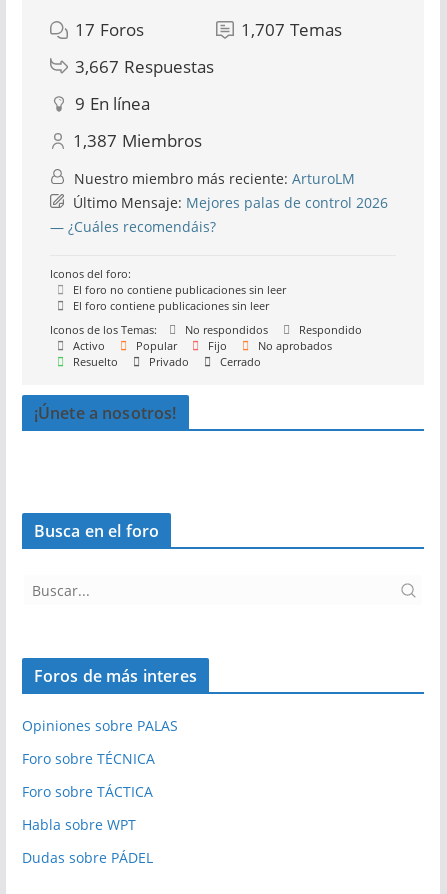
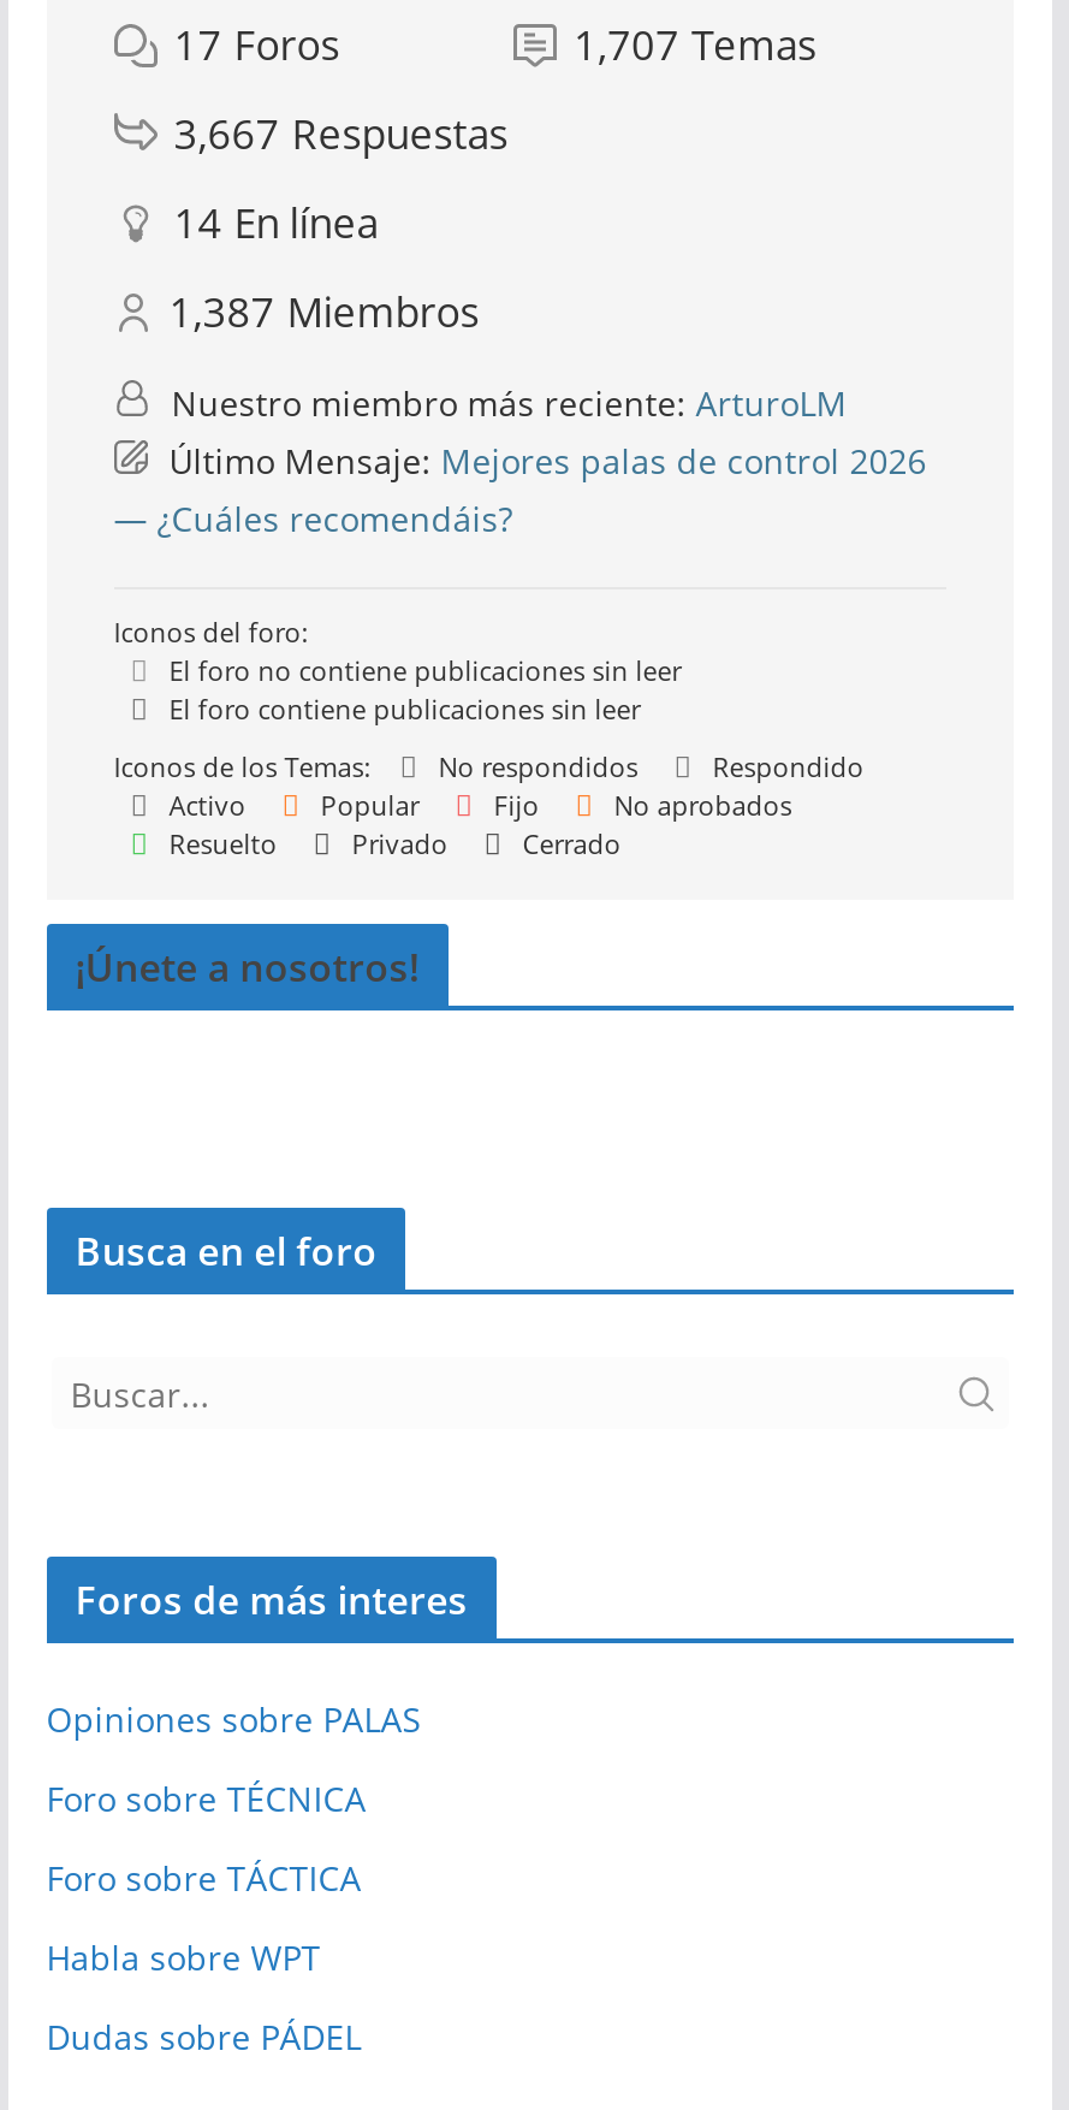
[75,92,150,115] 9 En línea -> [174,195,378,250] 14 En línea

